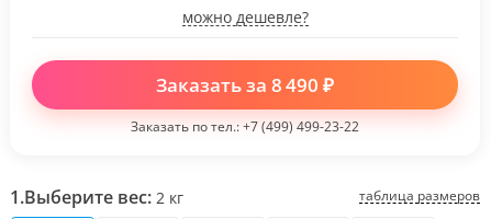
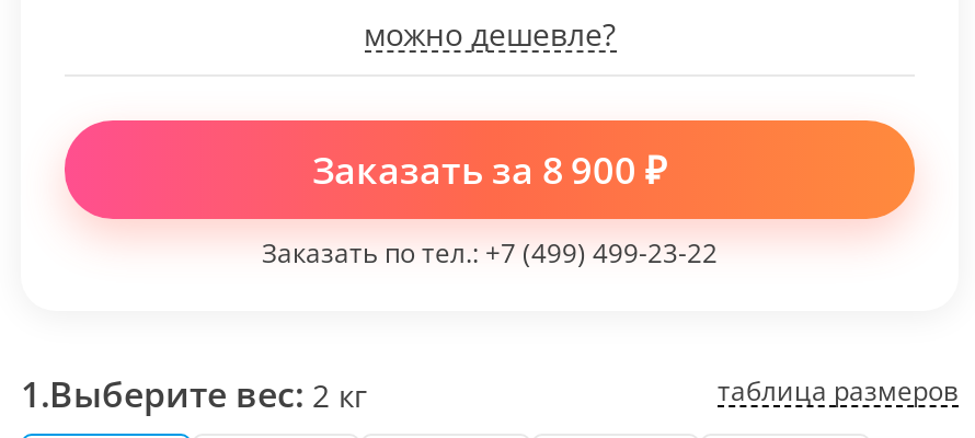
[156,72,334,97] Заказать за 8 490 ₽ -> [312,143,667,194] Заказать за 8 900 ₽

